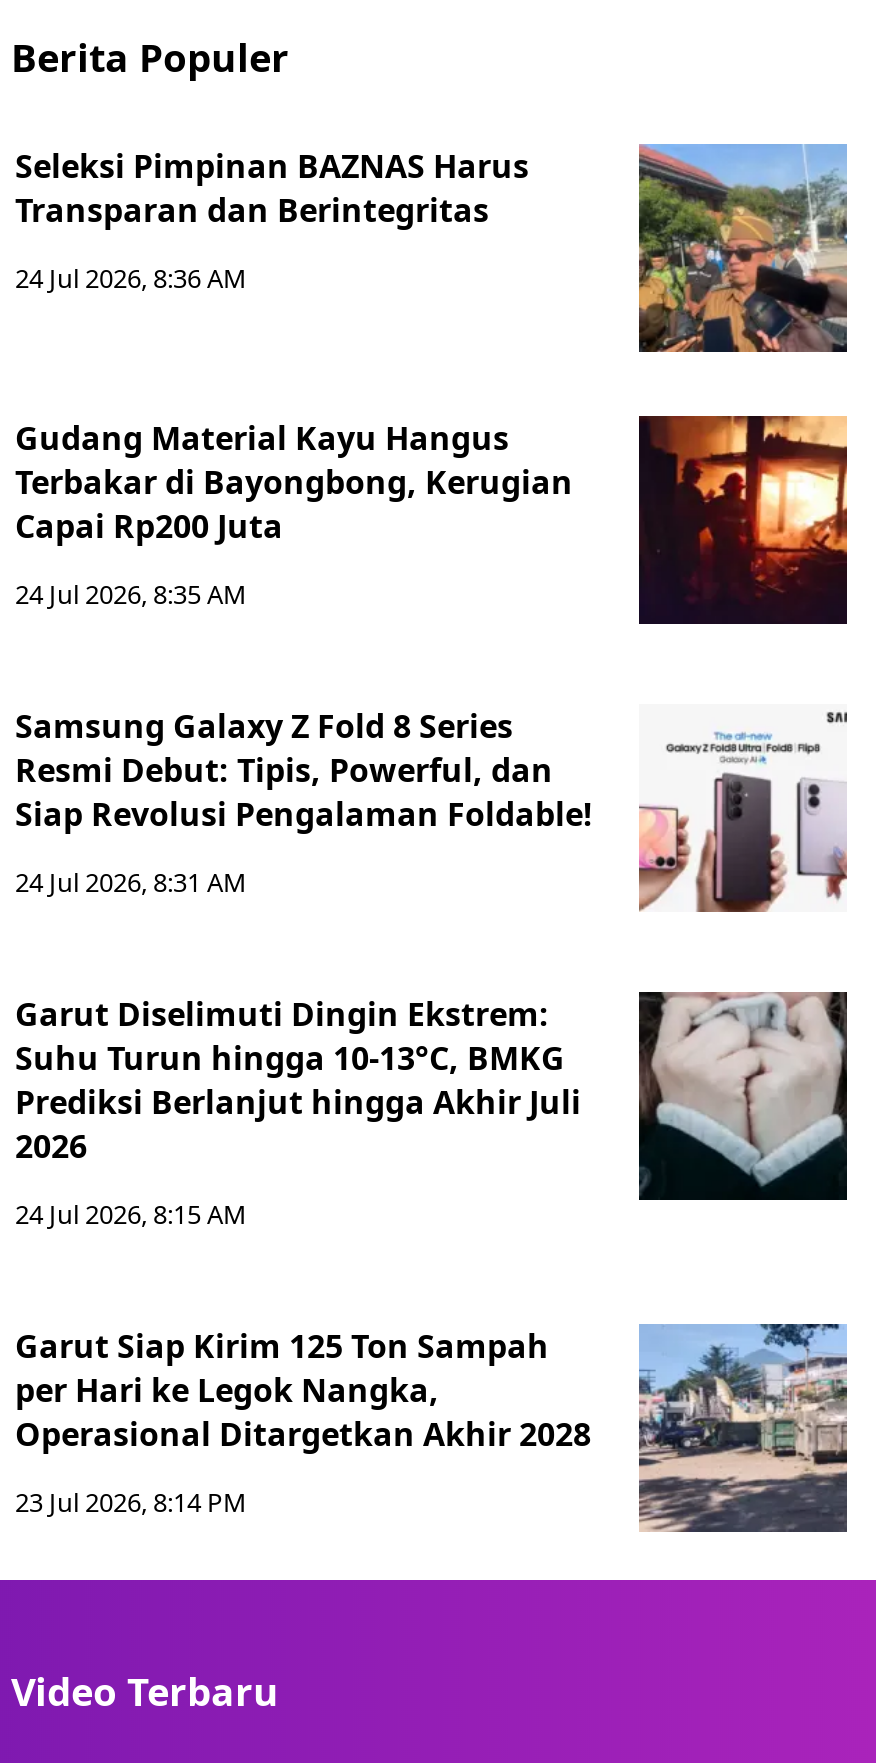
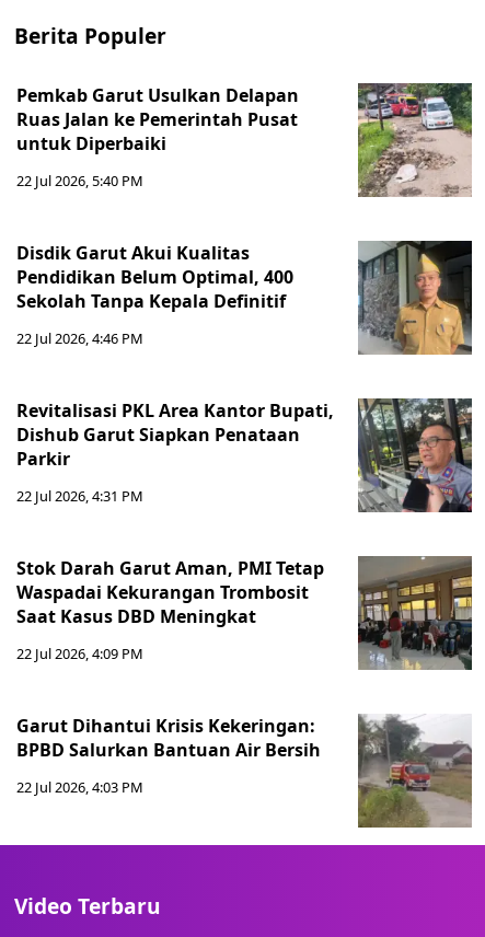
[15,144,529,232] Seleksi Pimpinan BAZNAS Harus | Transparan dan Berintegritas -> [16,83,299,155] Pemkab Garut Usulkan Delapan | Ruas Jalan ke Pemerintah Pusat | untuk Diperbaiki
[637,142,849,354] [image] -> [357,82,472,198] [image]
[15,260,247,296] 24 Jul 2026, 8:36 AM -> [16,171,143,190] 22 Jul 2026, 5:40 PM
[15,416,573,548] Gudang Material Kayu Hangus | Terbakar di Bayongbong, Kerugian | Capai Rp200 Juta -> [16,241,293,313] Disdik Garut Akui Kualitas | Pendidikan Belum Optimal, 400 | Sekolah Tanpa Kepala Definitif
[637,414,849,640] [image] -> [357,232,473,356] [image]
[15,576,247,612] 24 Jul 2026, 8:35 AM -> [16,328,143,348] 22 Jul 2026, 4:46 PM
[15,704,849,928] [image] | Samsung Galaxy Z Fold 8 Series | Resmi Debut: Tipis, Powerful, dan | Siap Revolusi Pengalaman Foldable! -> [16,397,473,513] [image] | Revitalisasi PKL Area Kantor Bupati, | Dishub Garut Siapkan Penataan | Parkir
[15,864,247,900] 24 Jul 2026, 8:31 AM -> [16,486,143,506] 22 Jul 2026, 4:31 PM
[15,990,849,1216] [image] | Garut Diselimuti Dingin Ekstrem: | Suhu Turun hingga 10-13°C, BMKG | Prediksi Berlanjut hingga Akhir Juli | 2026 -> [16,547,473,671] [image] | Stok Darah Garut Aman, PMI Tetap | Waspadai Kekurangan Trombosit | Saat Kasus DBD Meningkat
[15,1196,247,1232] 24 Jul 2026, 8:15 AM -> [16,644,143,663] 22 Jul 2026, 4:09 PM
[15,1322,847,1548] [image] | Garut Siap Kirim 125 Ton Sampah | per Hari ke Legok Nangka, | Operasional Ditargetkan Akhir 2028 -> [16,714,472,829] [image] | Garut Dihantui Krisis Kekeringan: | BPBD Salurkan Bantuan Air Bersih
[15,1484,247,1520] 23 Jul 2026, 8:14 PM -> [16,777,143,797] 22 Jul 2026, 4:03 PM

